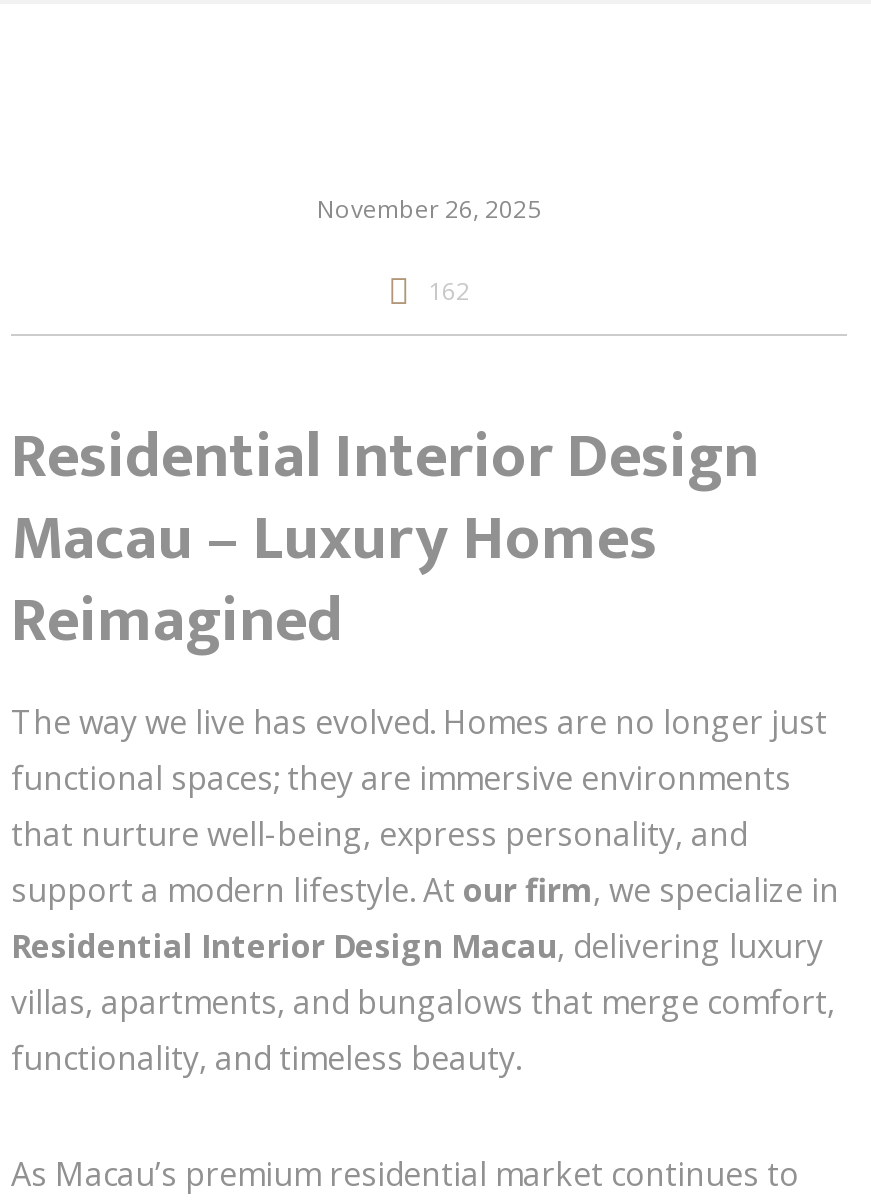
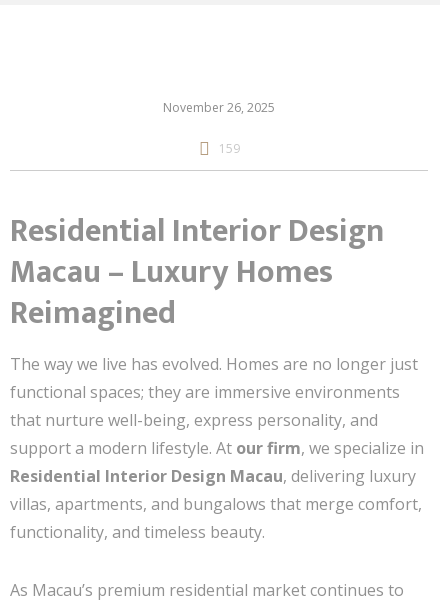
[428,274,470,308] 162 -> [218,140,239,157] 159

